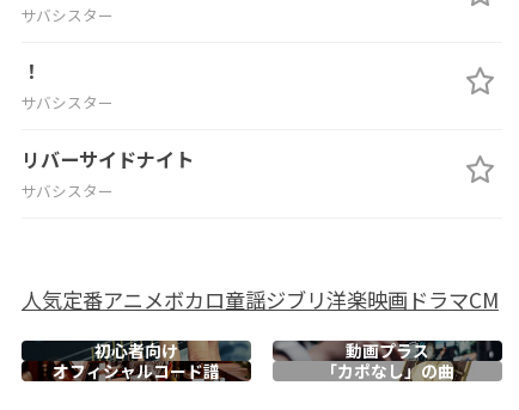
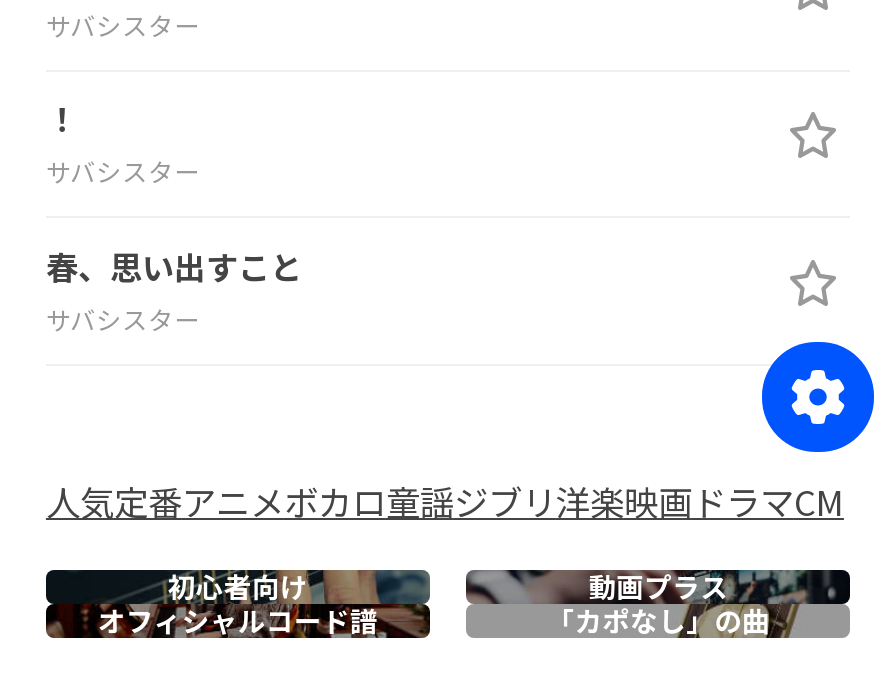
[22,145,194,173] リバーサイドナイト -> [46,242,302,290] 春、思い出すこと
none -> [760,340,876,454] [image]

